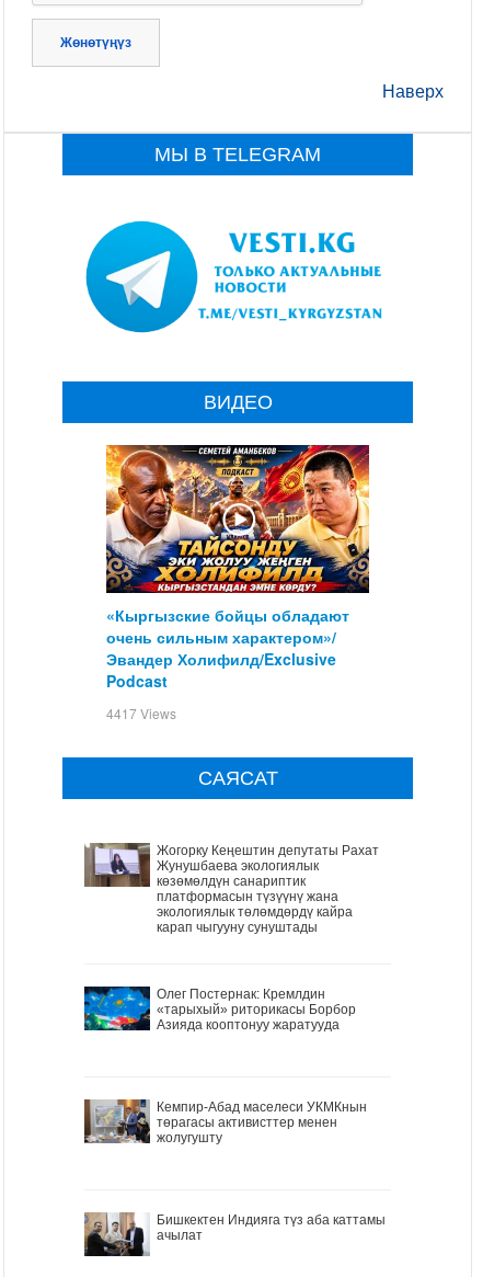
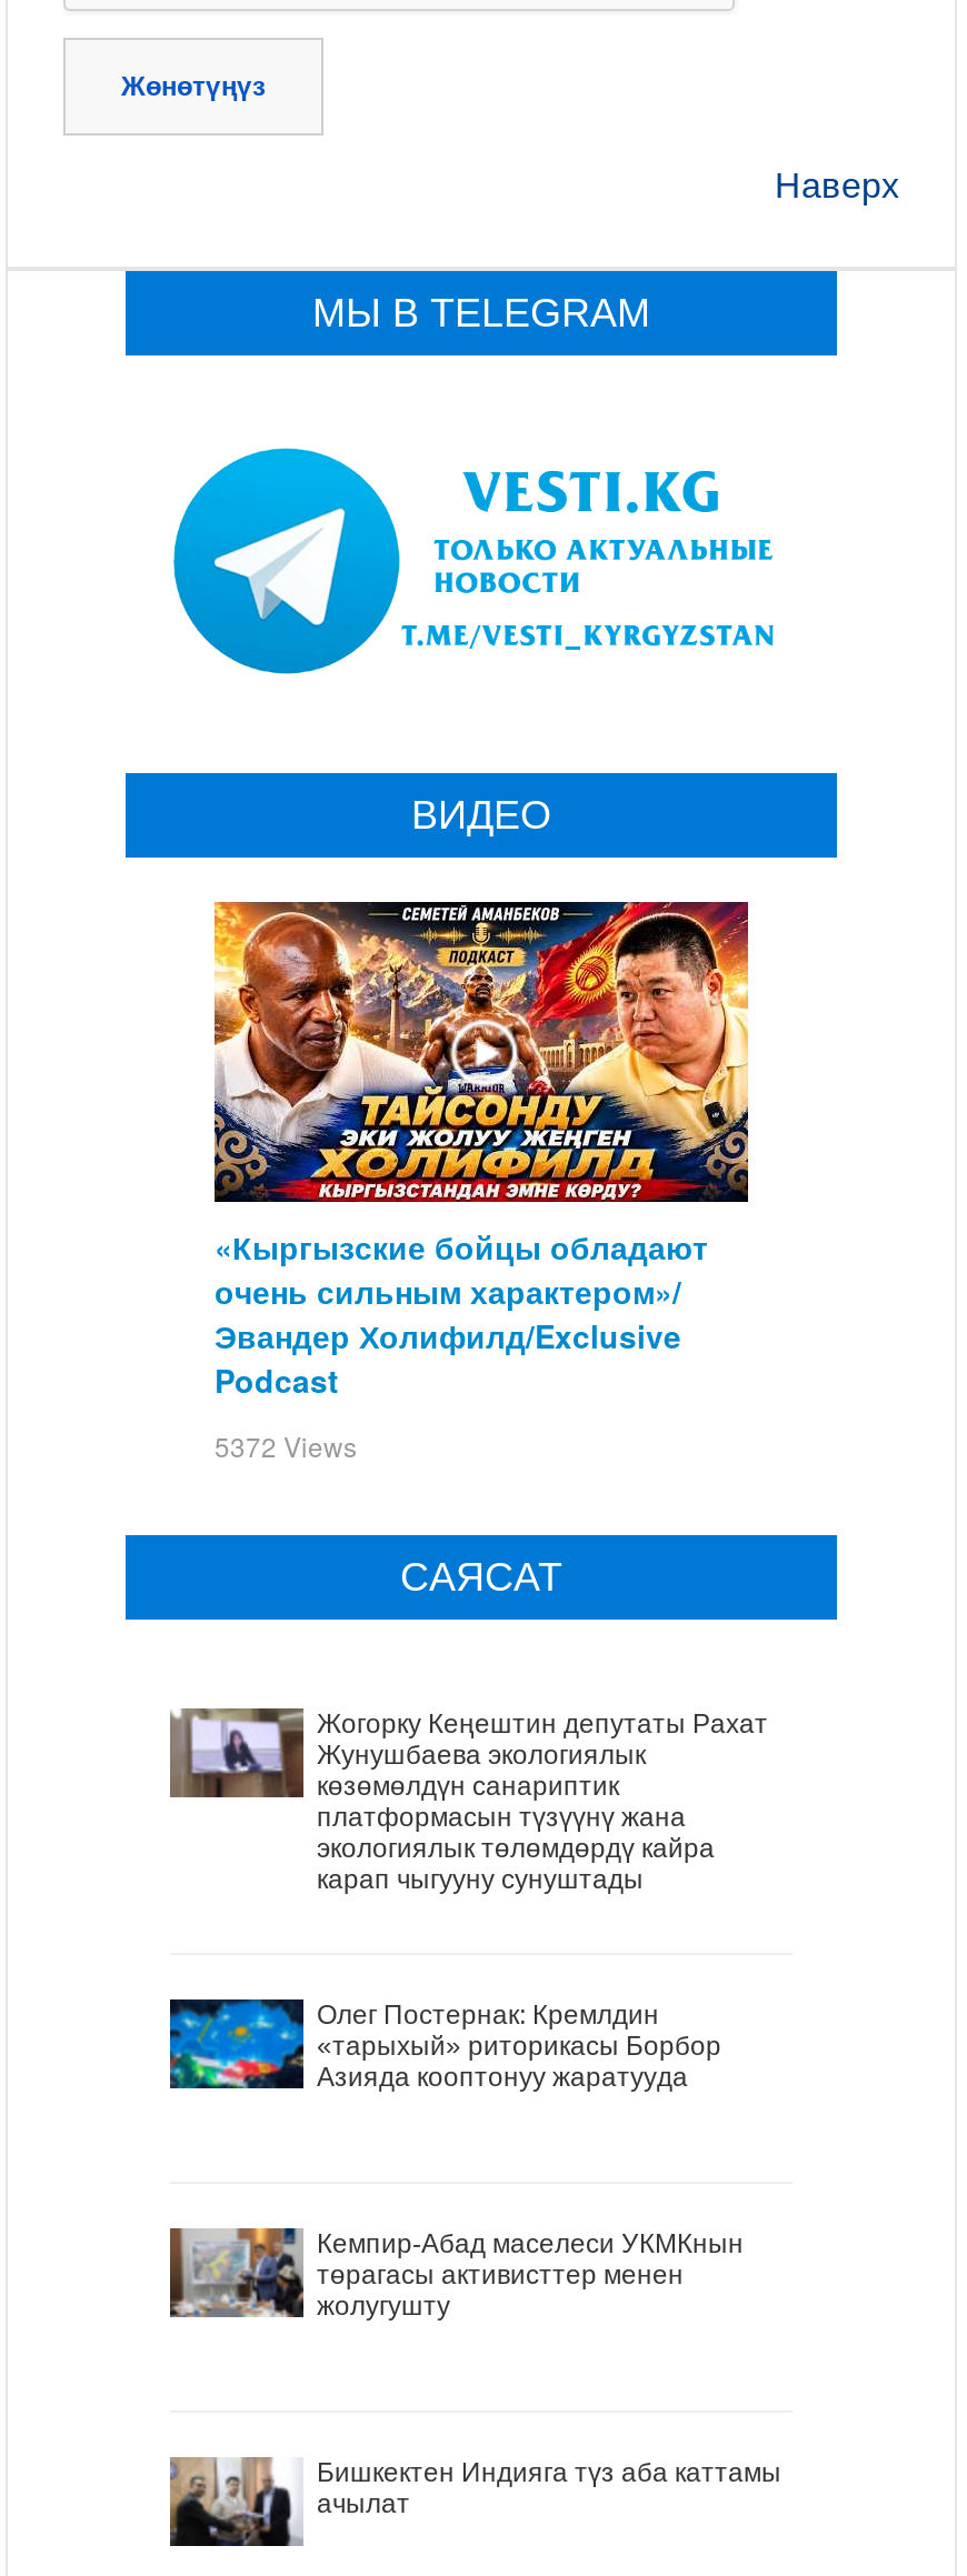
[106,704,176,722] 4417 Views -> [215,1426,357,1464] 5372 Views

